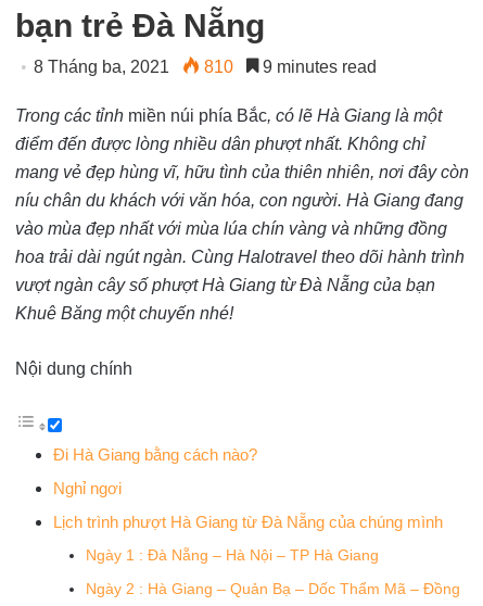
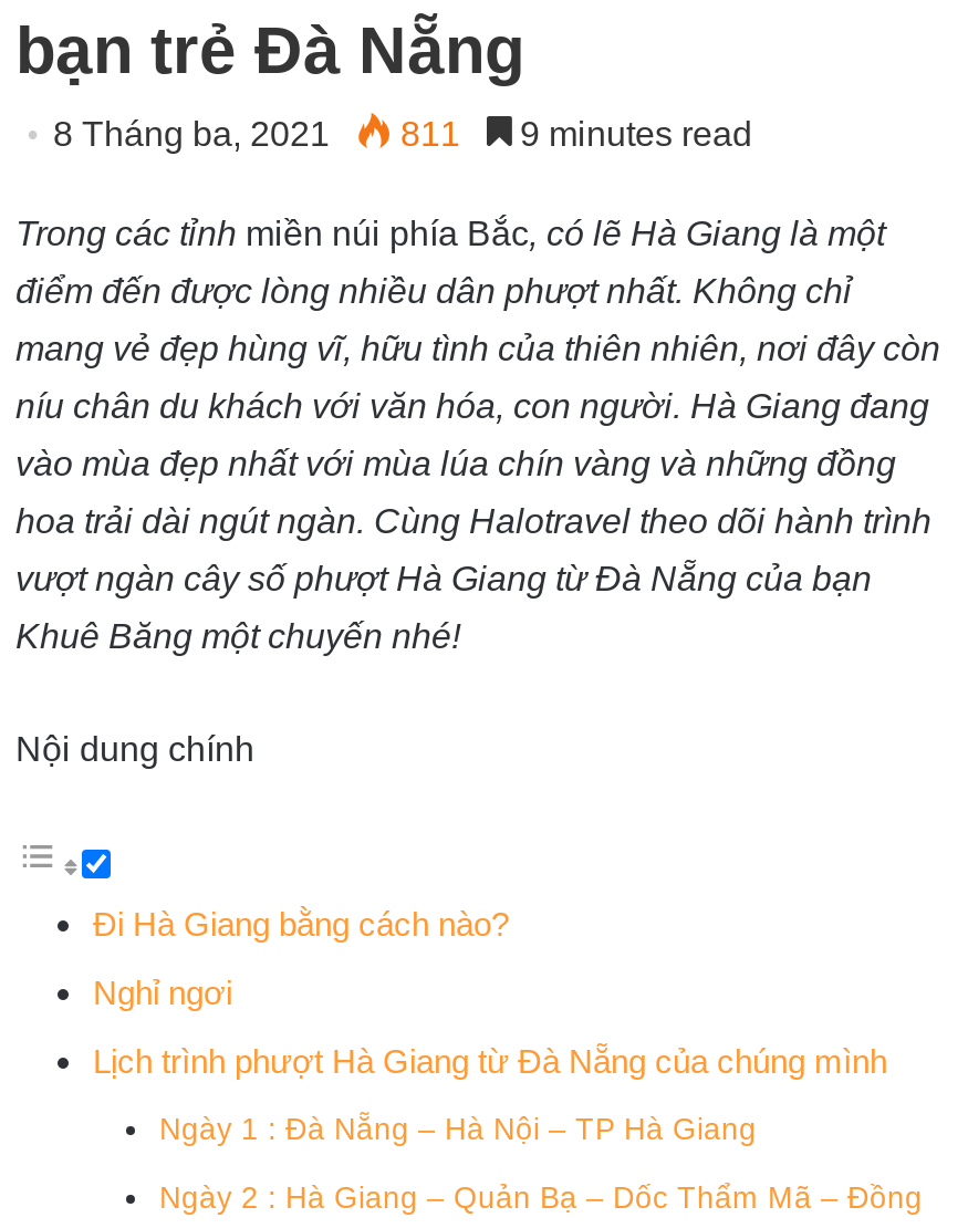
[34,58,377,76] 8 Tháng ba, 2021 810 9 minutes read -> [53,115,752,153] 8 Tháng ba, 2021 811 9 minutes read

